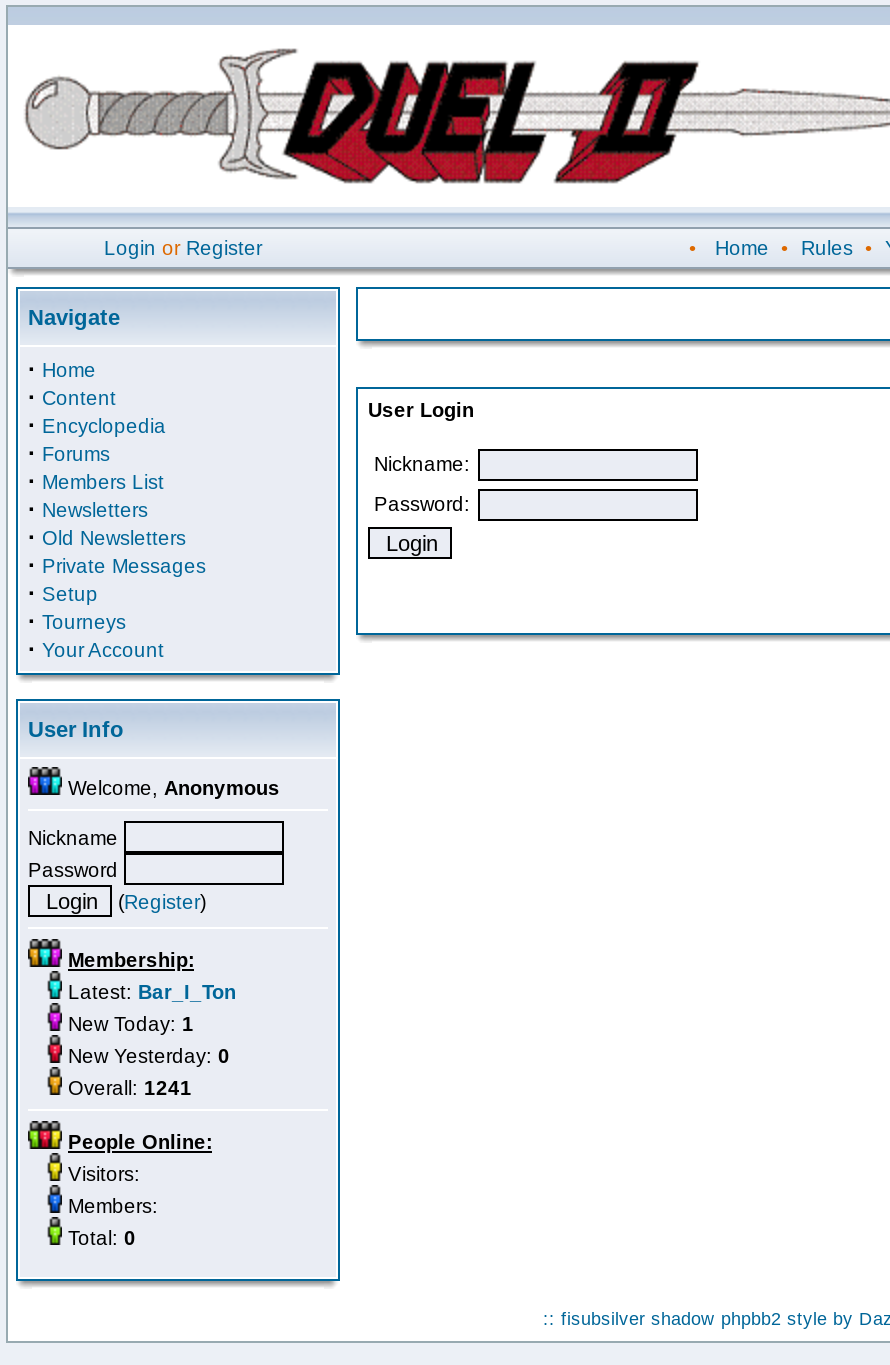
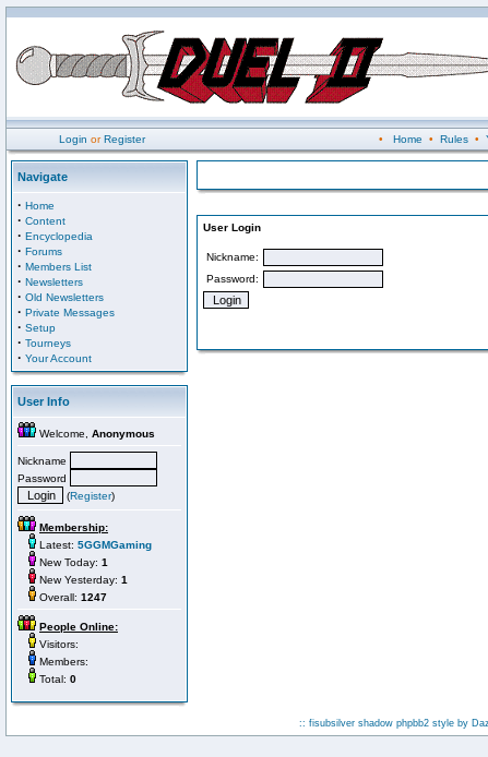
[62,981,236,1003] Latest: Bar_I_Ton -> [36,539,152,551] Latest: 5GGMGaming
[62,1045,230,1067] New Yesterday: 0 -> [36,574,128,586] New Yesterday: 1
[62,1077,192,1099] Overall: 1241 -> [36,591,107,603] Overall: 1247

